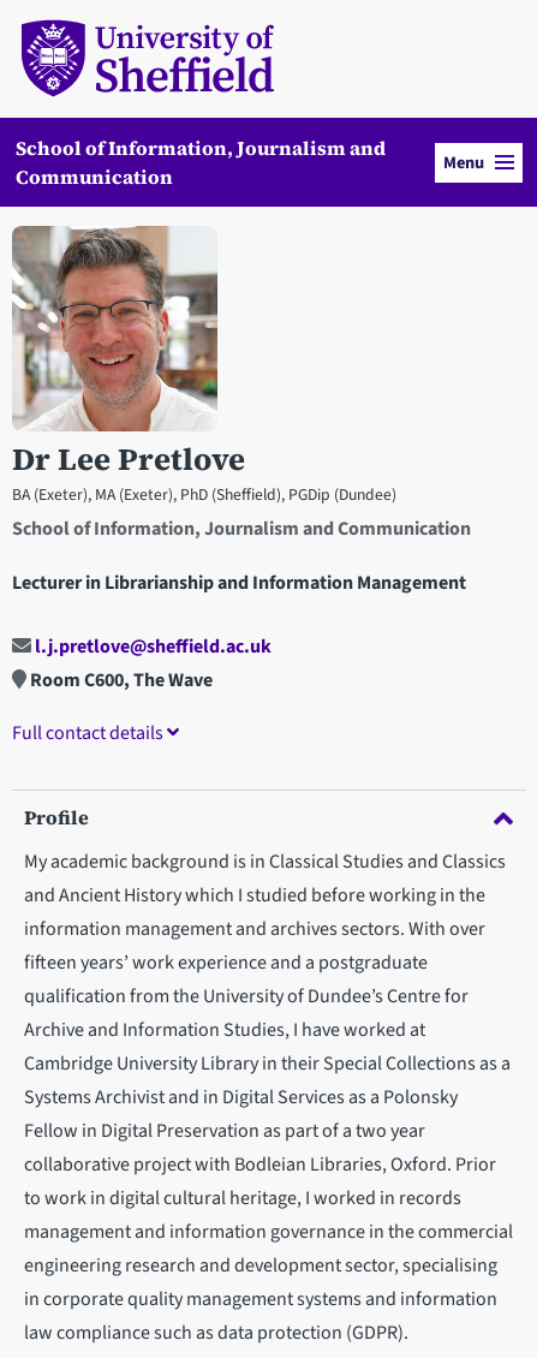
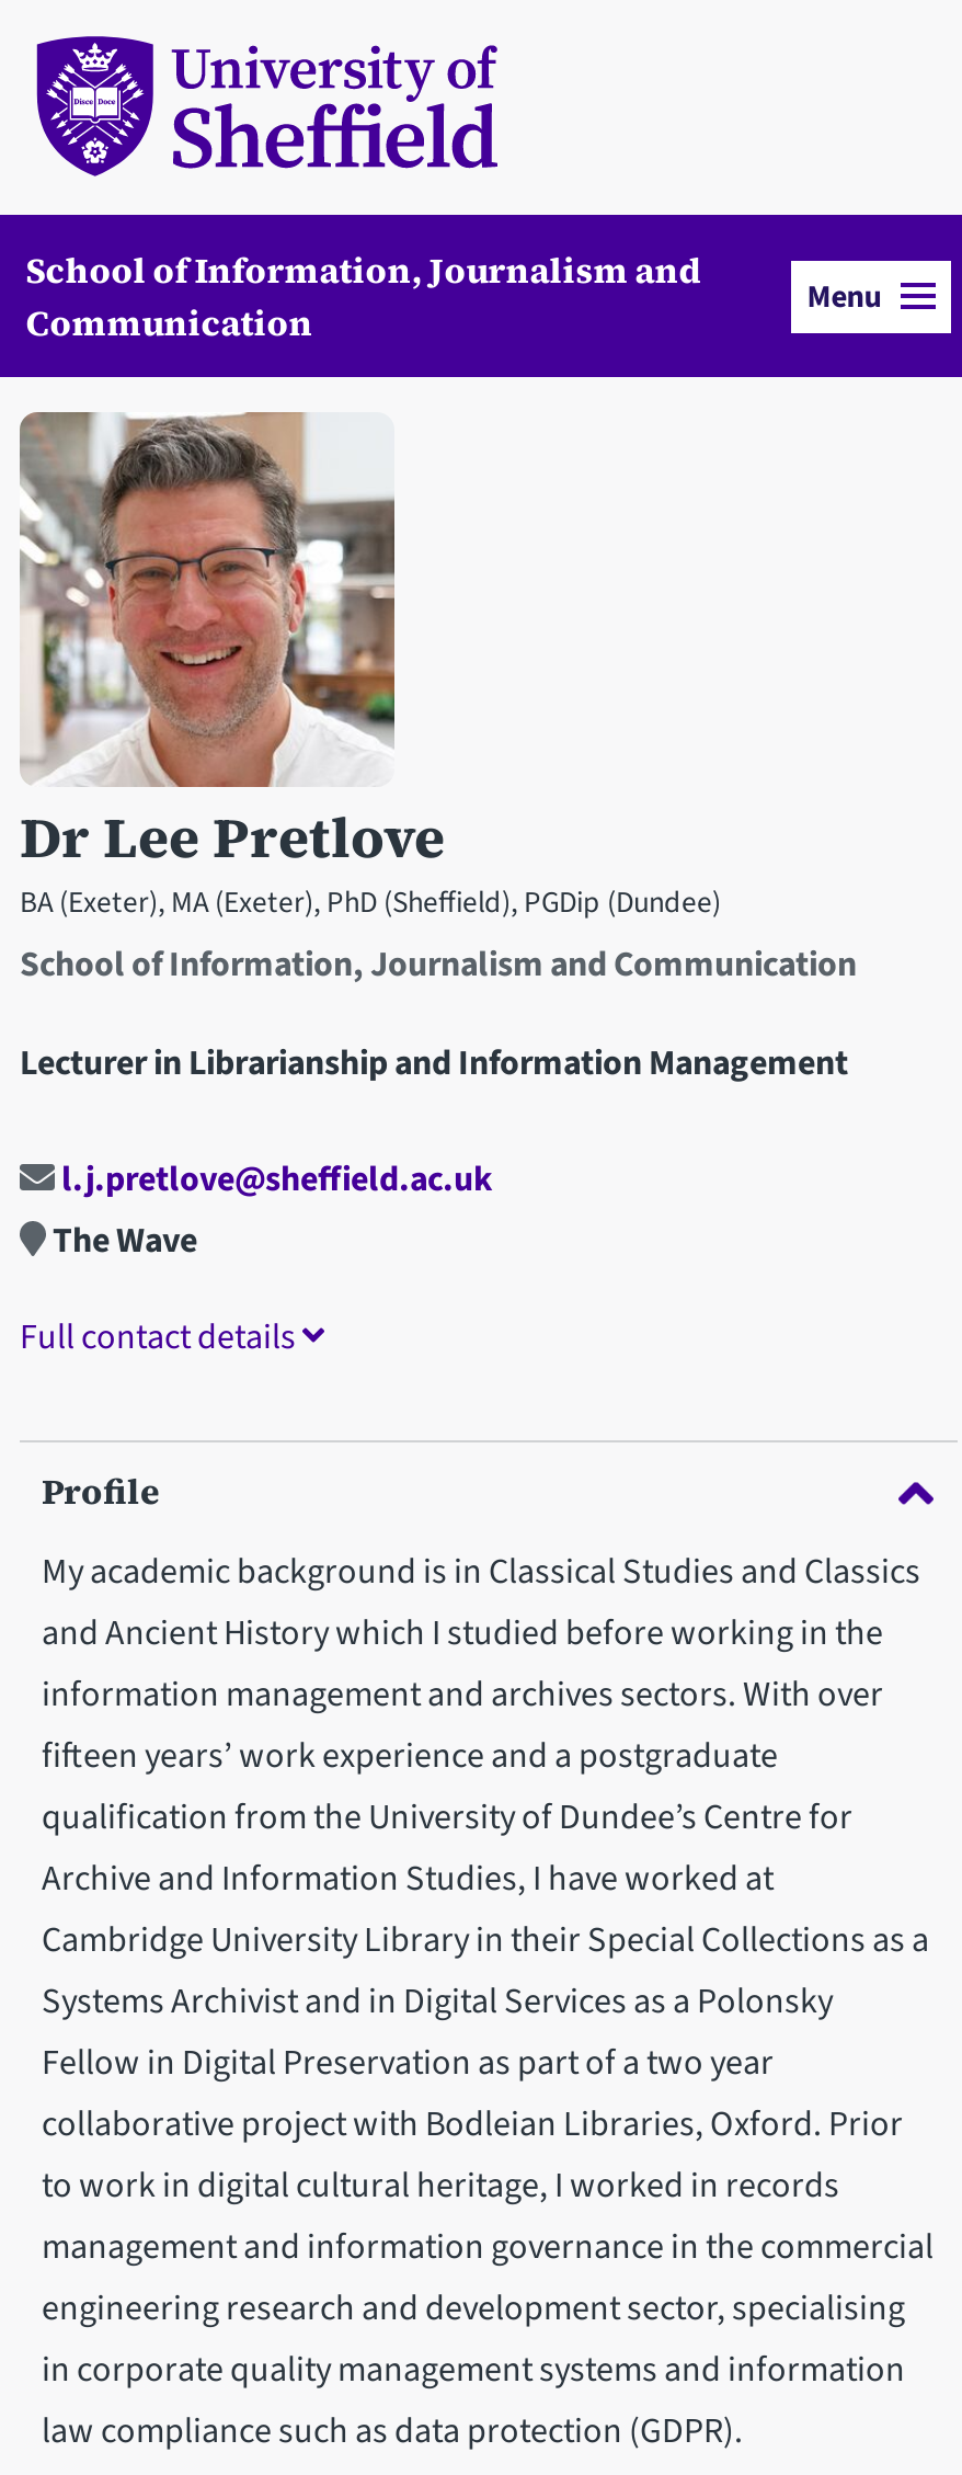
[26,667,213,694] Room C600, The Wave -> [46,1217,197,1265] The Wave

